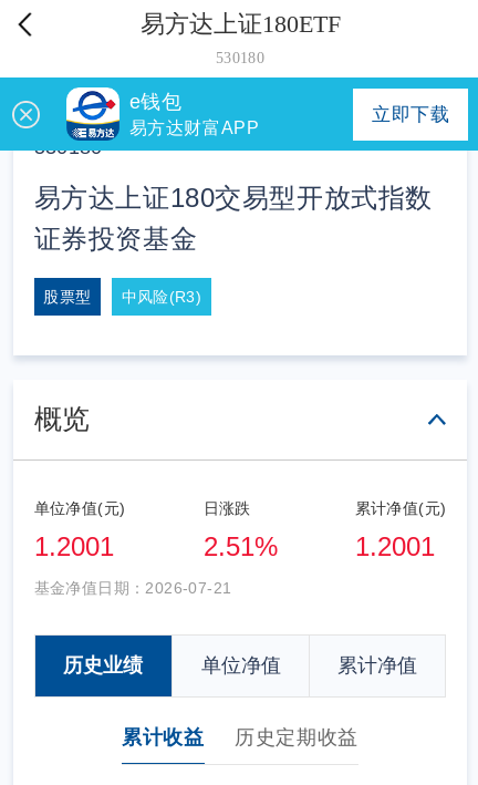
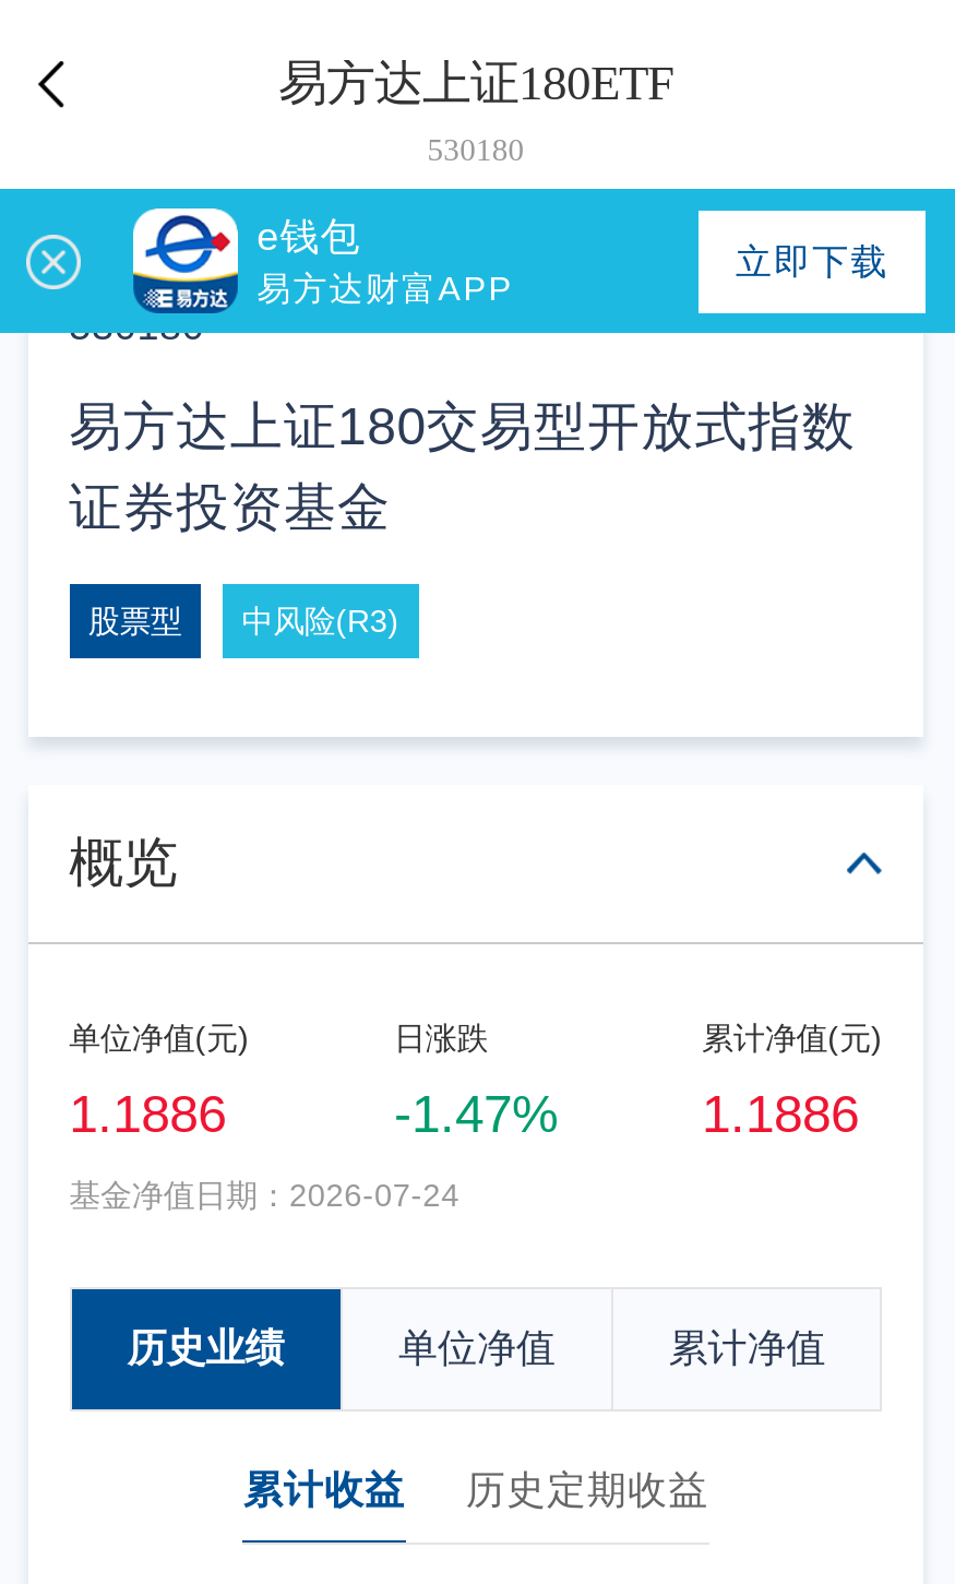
[34,531,114,561] 1.2001 -> [69,1083,226,1142] 1.1886
[203,531,277,561] 2.51% -> [394,1083,558,1142] -1.47%
[355,531,434,561] 1.2001 -> [702,1083,859,1142] 1.1886
[34,579,232,597] 基金净值日期：2026-07-21 -> [69,1178,459,1213] 基金净值日期：2026-07-24

